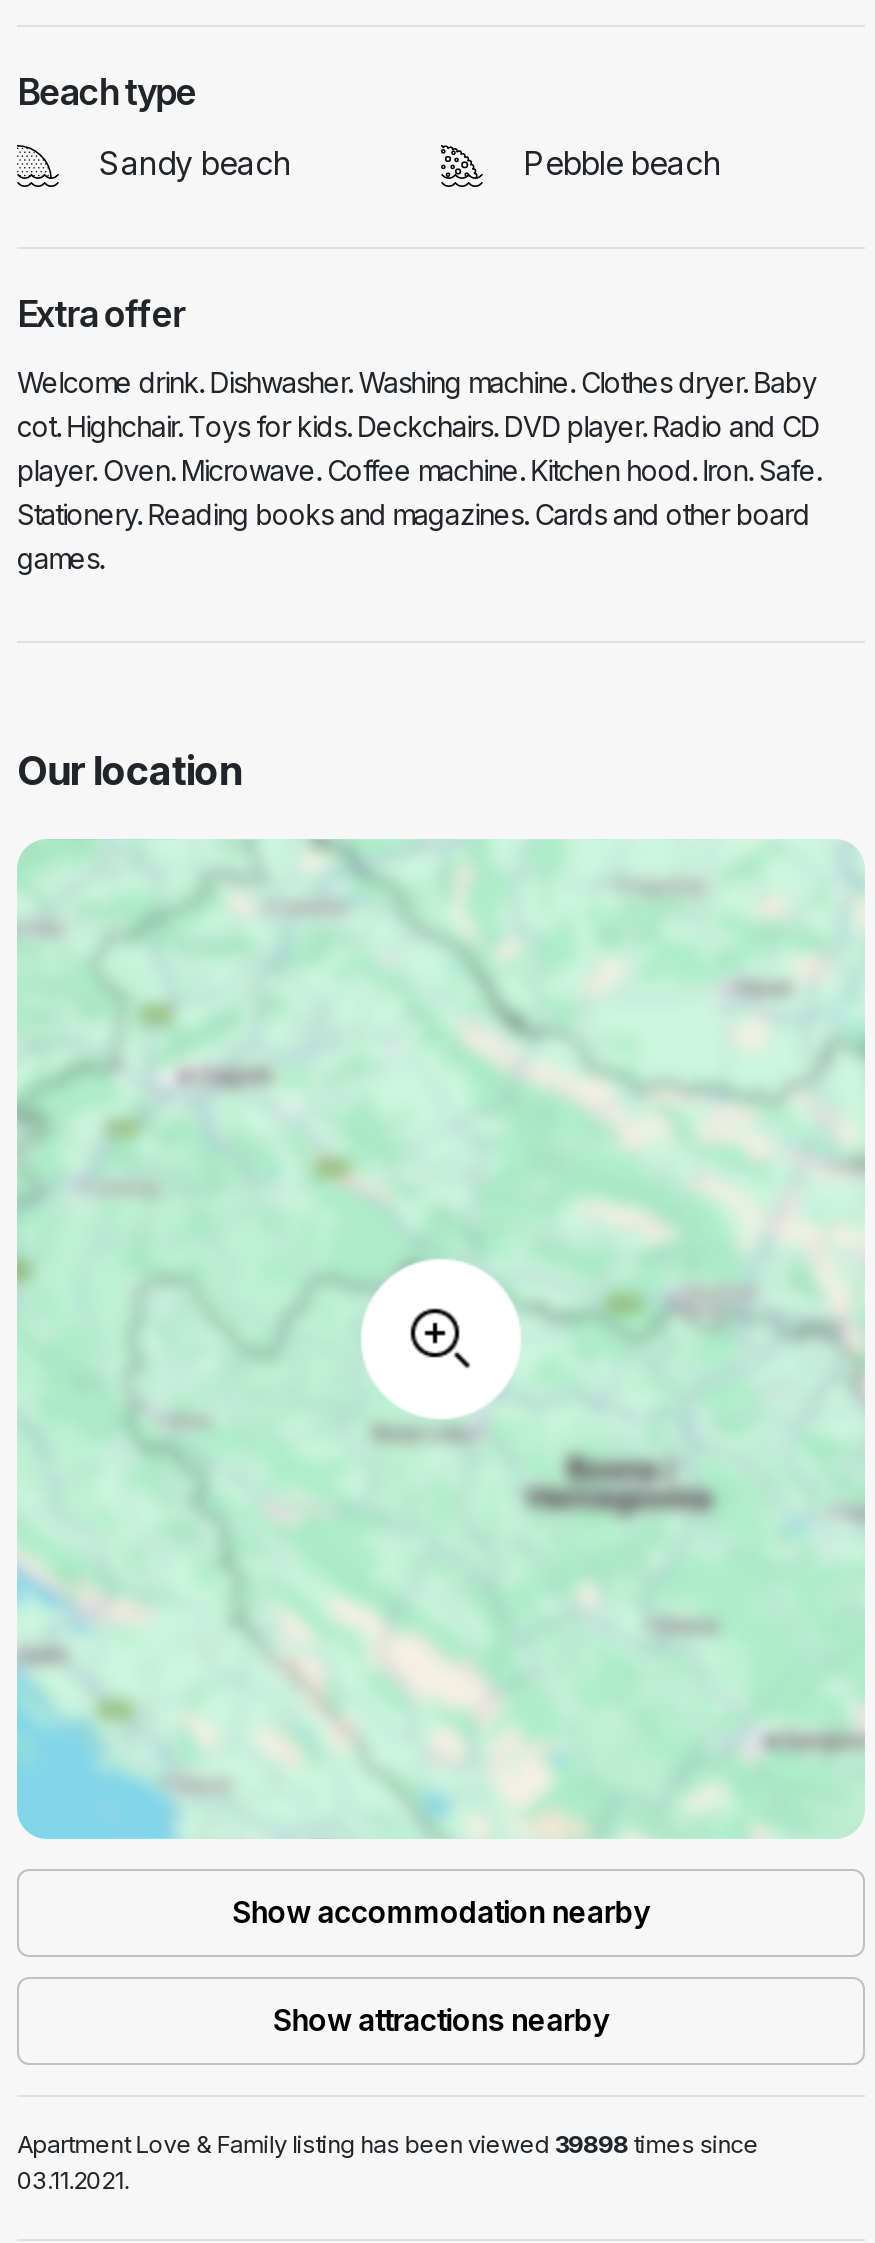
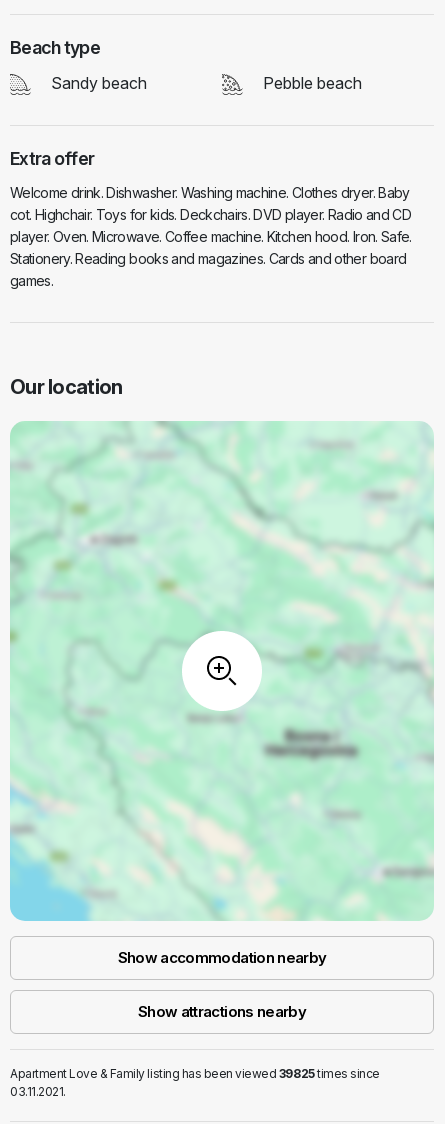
[17,2129,759,2159] Apartment Love & Family listing has been viewed 39898 times since -> [10,1066,380,1081] Apartment Love & Family listing has been viewed 39825 times since

